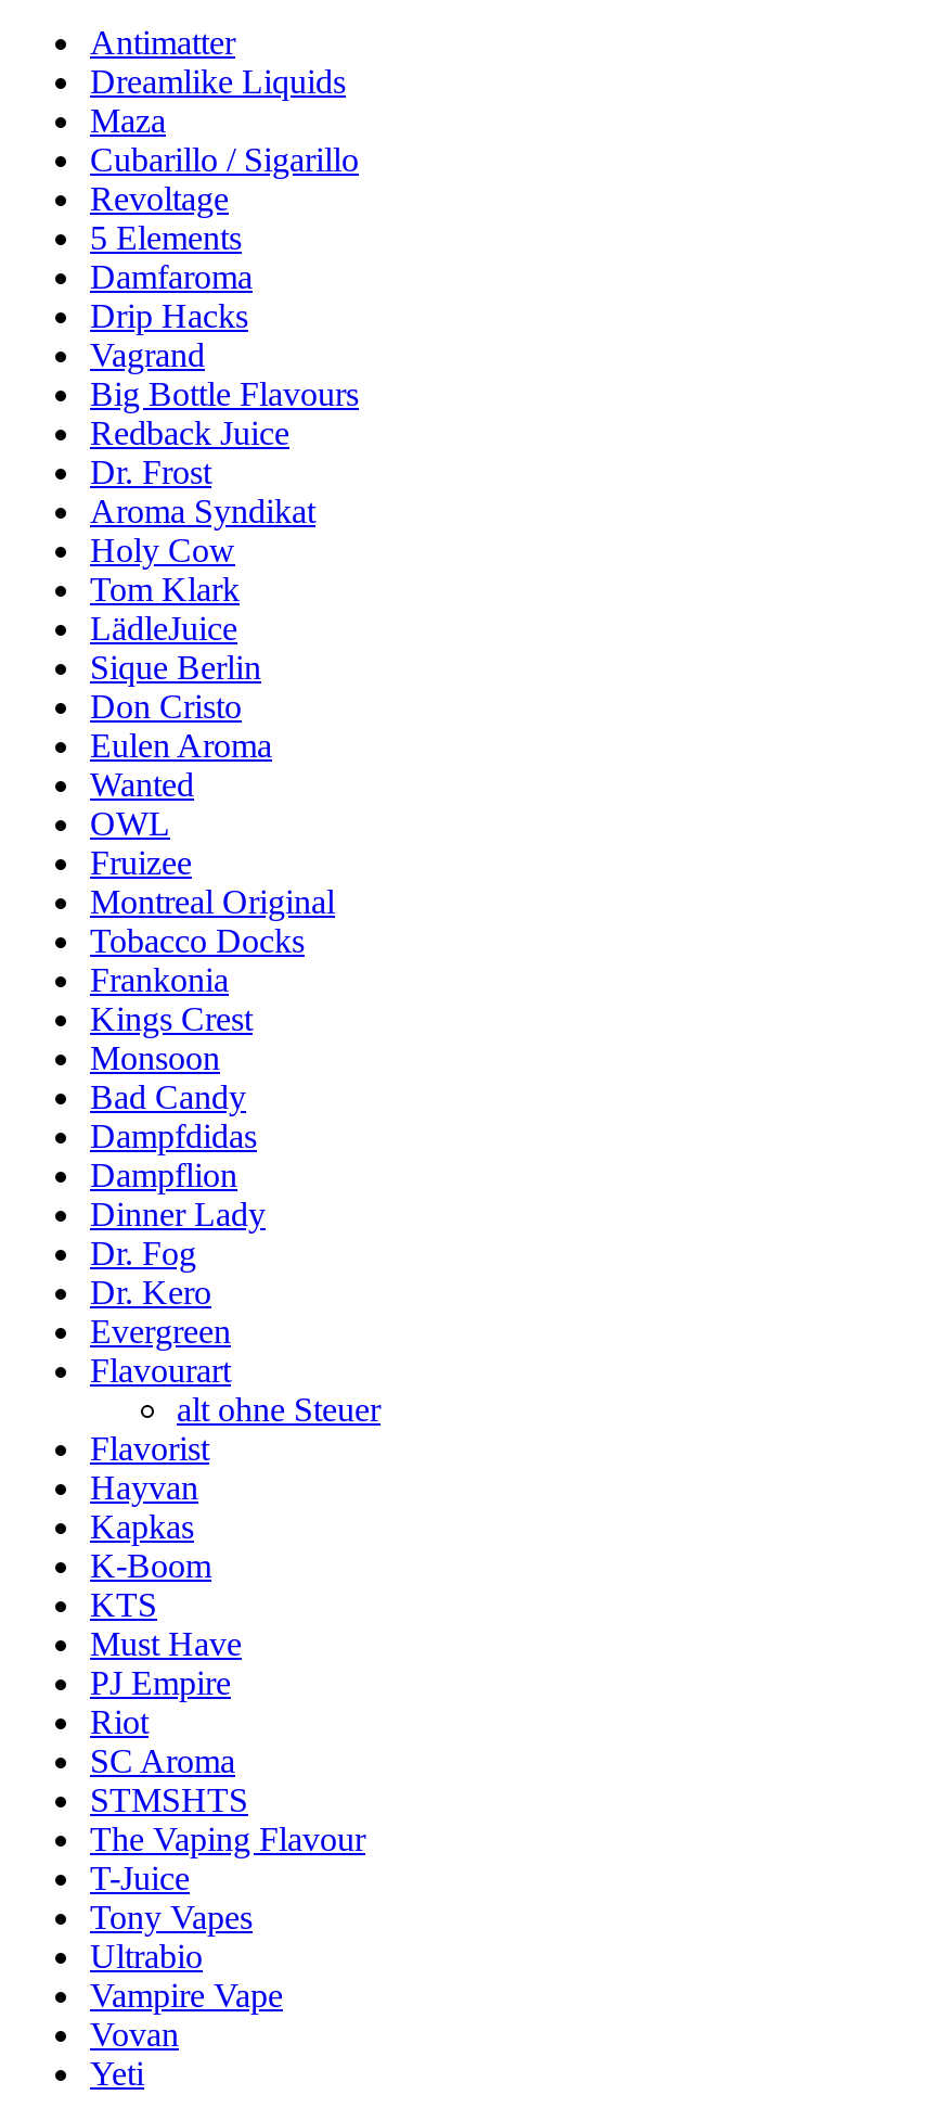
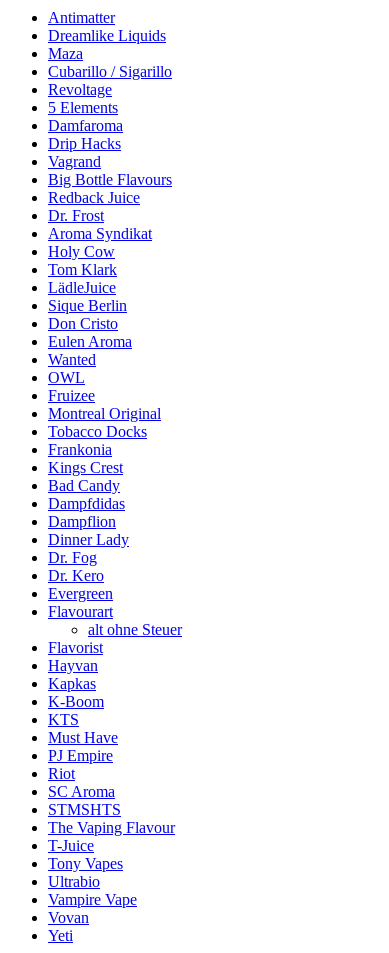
[90,1039,220,1076] Monsoon -> none

